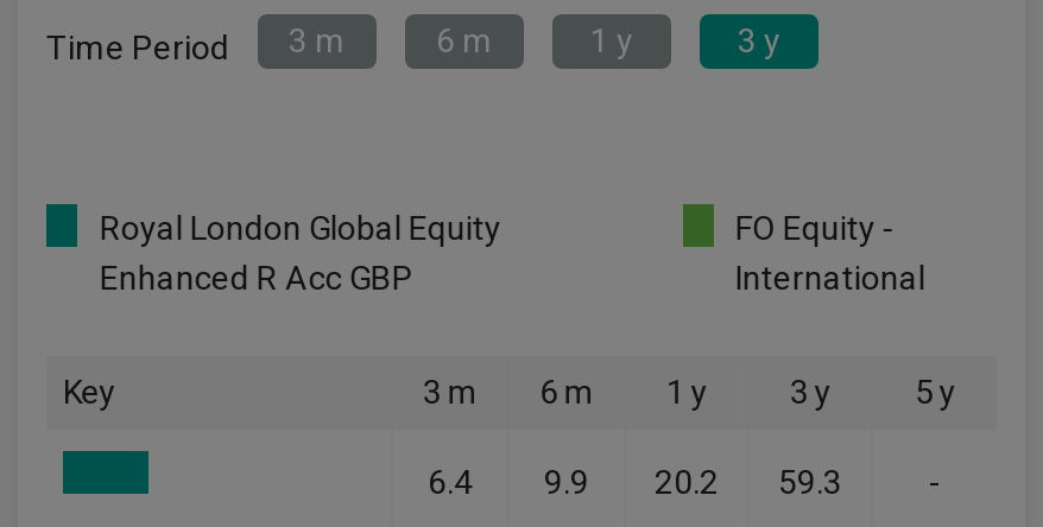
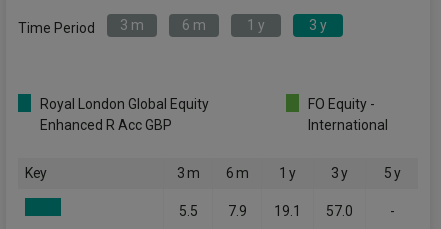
[428,463,473,501] 6.4 -> [178,203,197,219] 5.5
[544,463,589,501] 9.9 -> [227,203,246,219] 7.9
[655,463,719,501] 20.2 -> [274,203,301,219] 19.1
[778,463,842,501] 59.3 -> [326,203,353,219] 57.0

